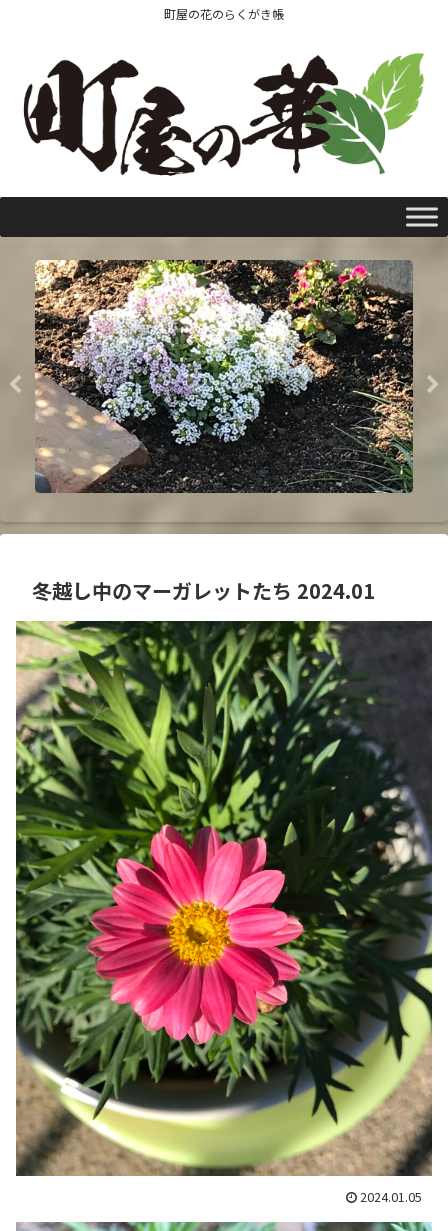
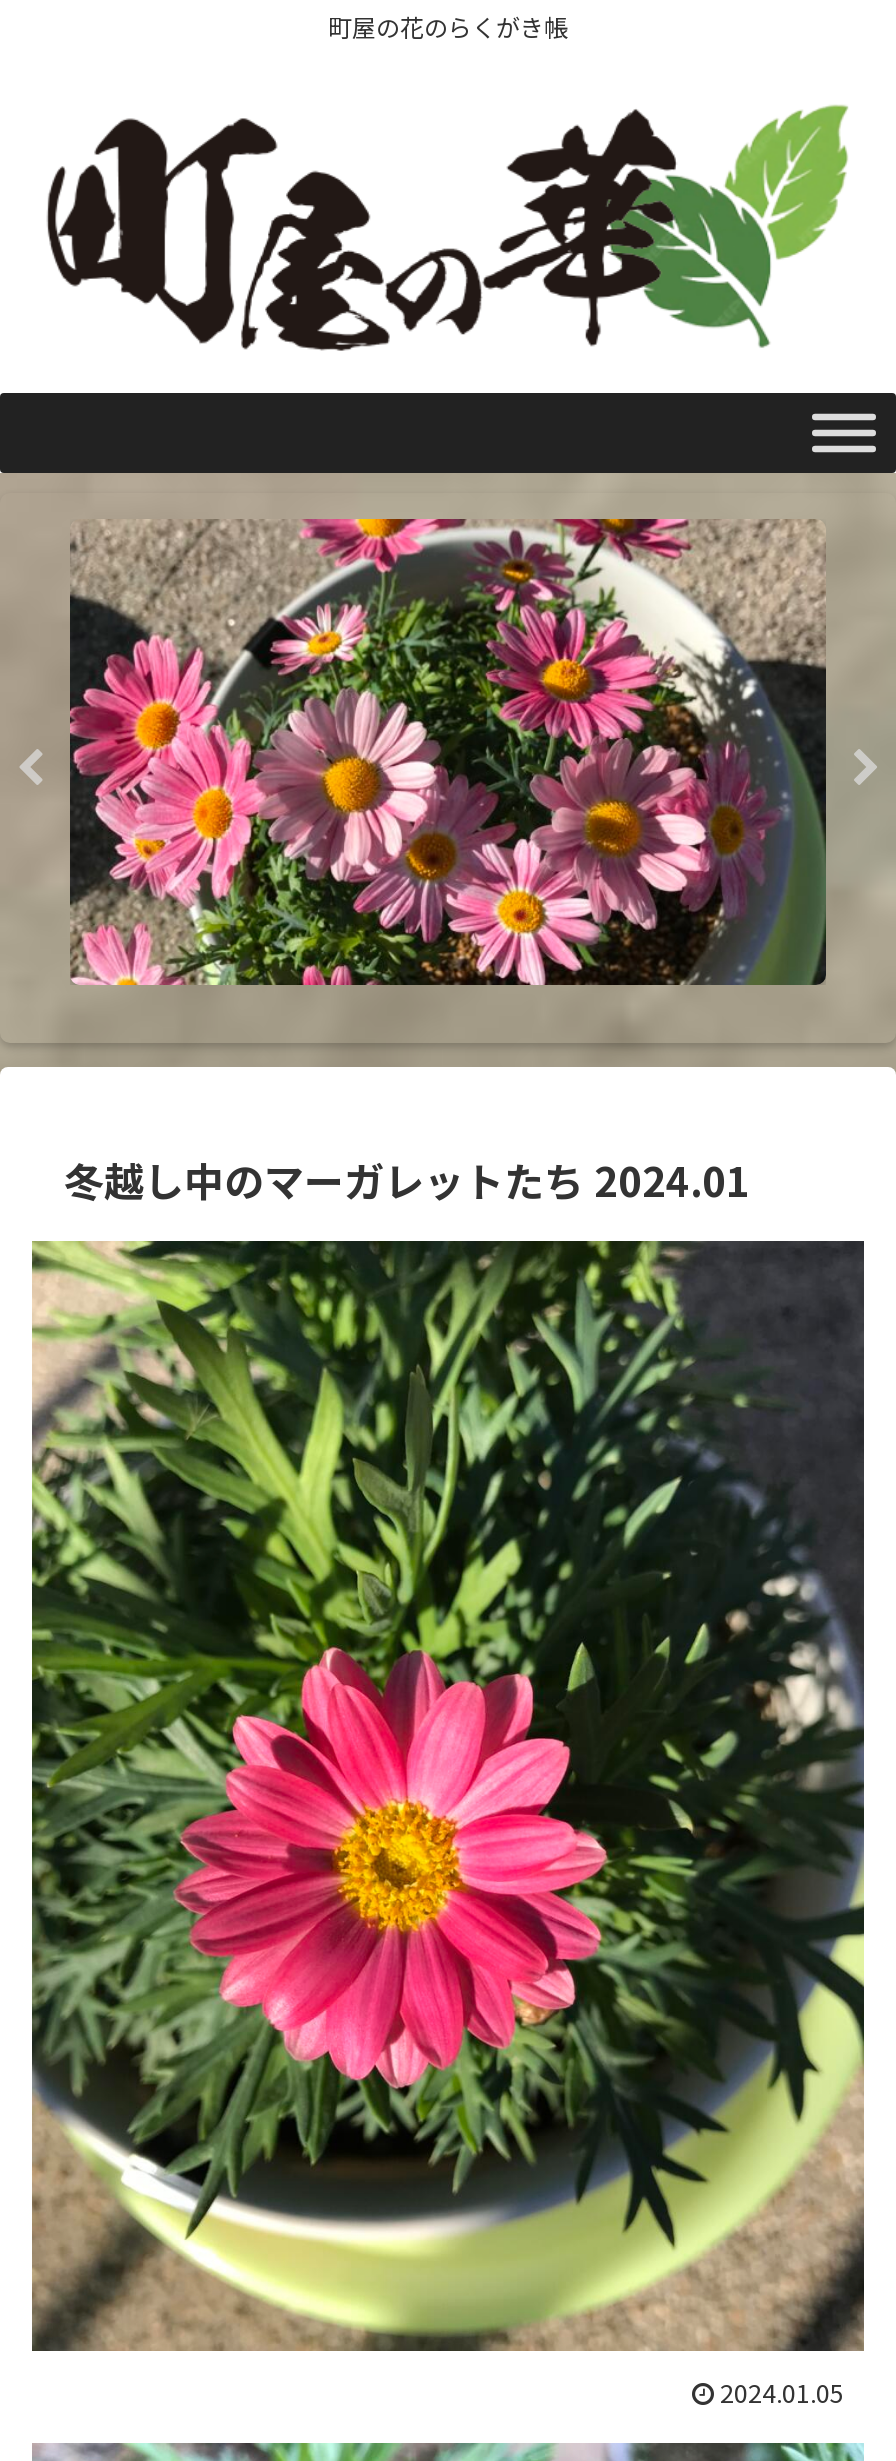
[34,259,414,494] [image] -> [68,517,826,987] [image]

